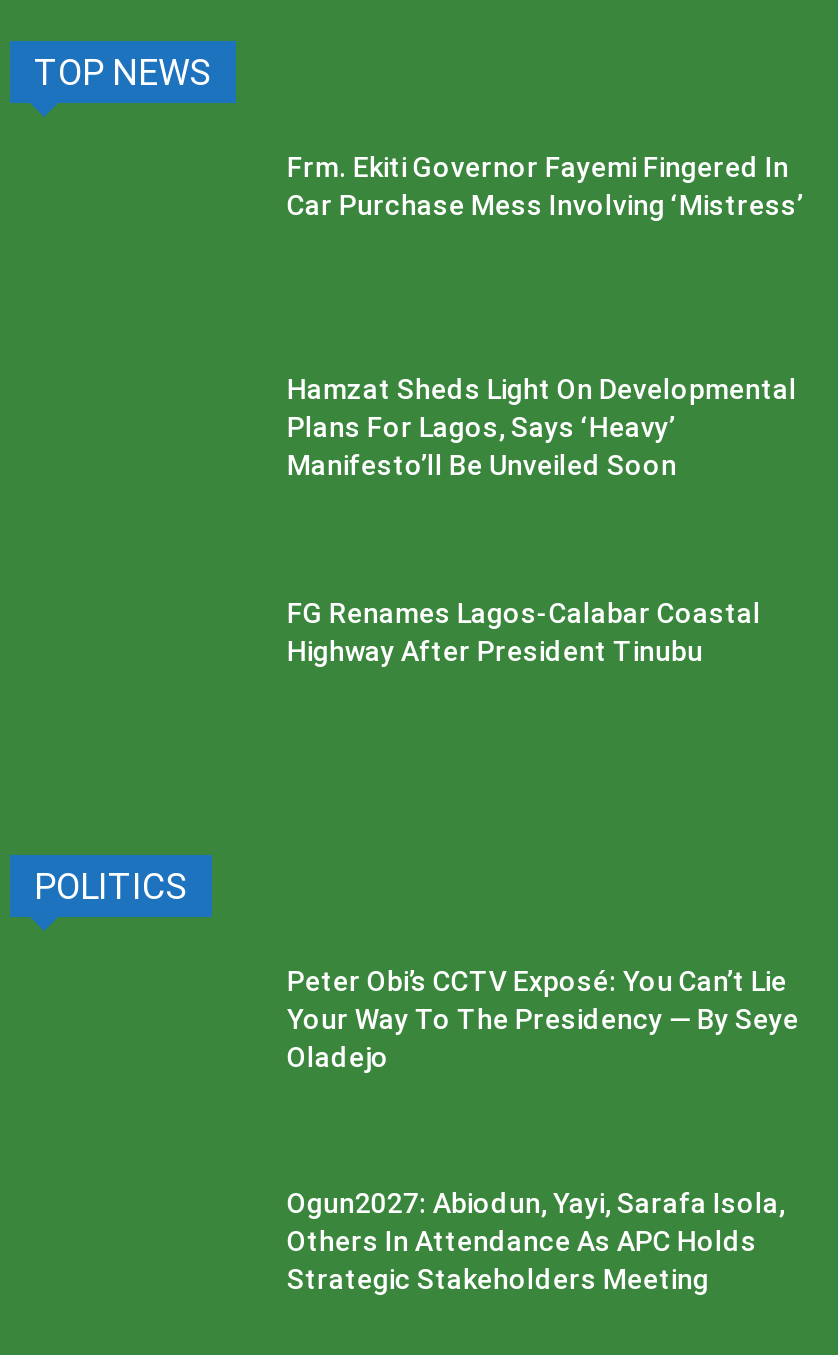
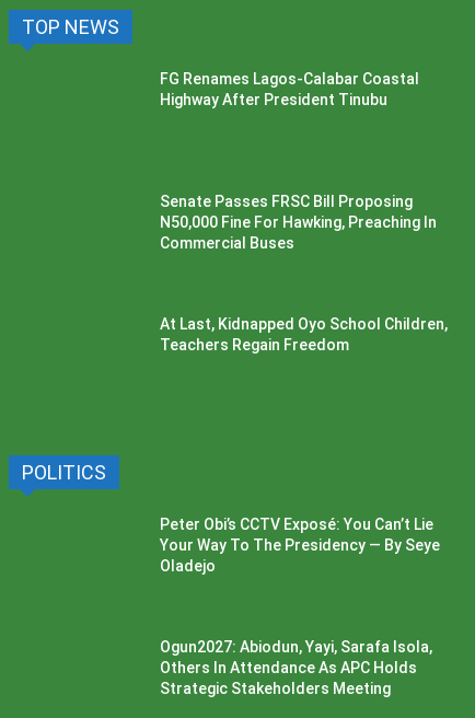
[287,150,803,220] Frm. Ekiti Governor Fayemi Fingered In | Car Purchase Mess Involving ‘Mistress’ -> none
[287,374,797,482] Hamzat Sheds Light On Developmental | Plans For Lagos, Says ‘Heavy’ | Manifesto’ll Be Unveiled Soon -> none
moved [287,597,761,667] -> [160,70,420,109]: FG Renames Lagos-Calabar Coastal | Highway After President Tinubu
none -> [160,193,437,252] Senate Passes FRSC Bill Proposing | N50,000 Fine For Hawking, Preaching In | Commercial Buses
none -> [160,315,448,353] At Last, Kidnapped Oyo School Children, | Teachers Regain Freedom

